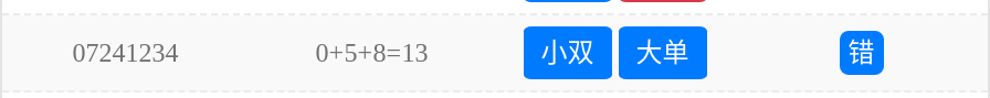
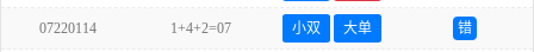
[72,37,179,68] 07241234 -> [39,20,96,37] 07220114
[316,37,428,68] 0+5+8=13 -> [170,20,231,37] 1+4+2=07

